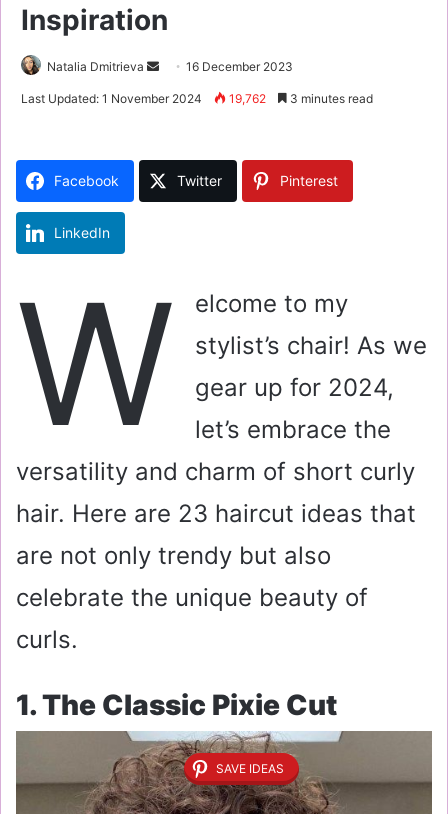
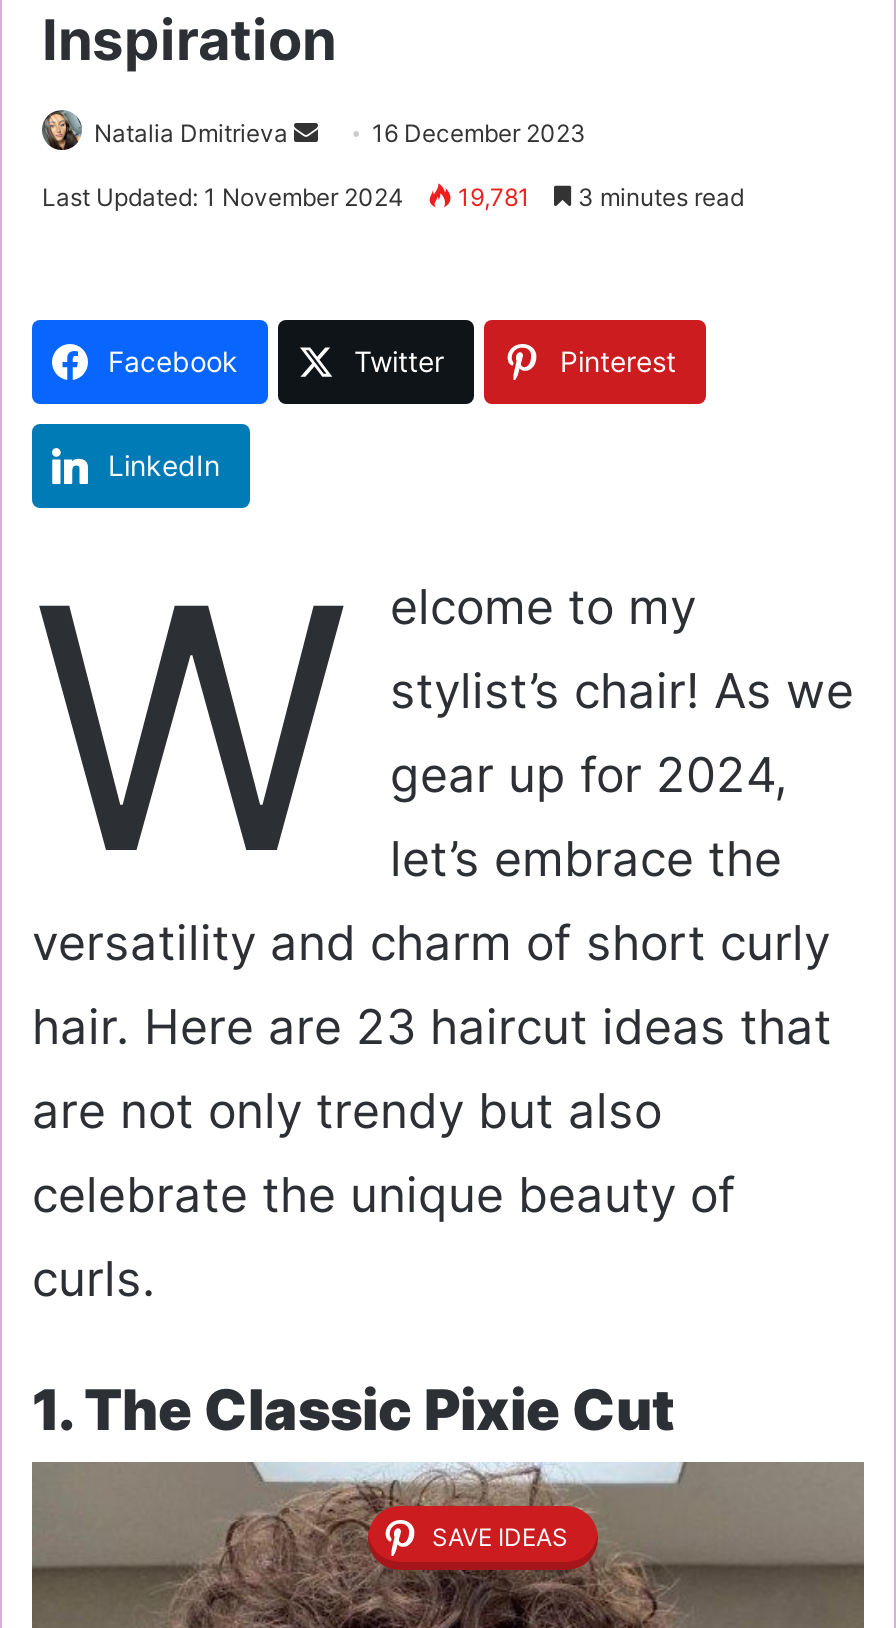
[21,91,373,106] Last Updated: 1 November 2024 19,762 3 minutes read -> [42,182,744,212] Last Updated: 1 November 2024 19,781 3 minutes read

